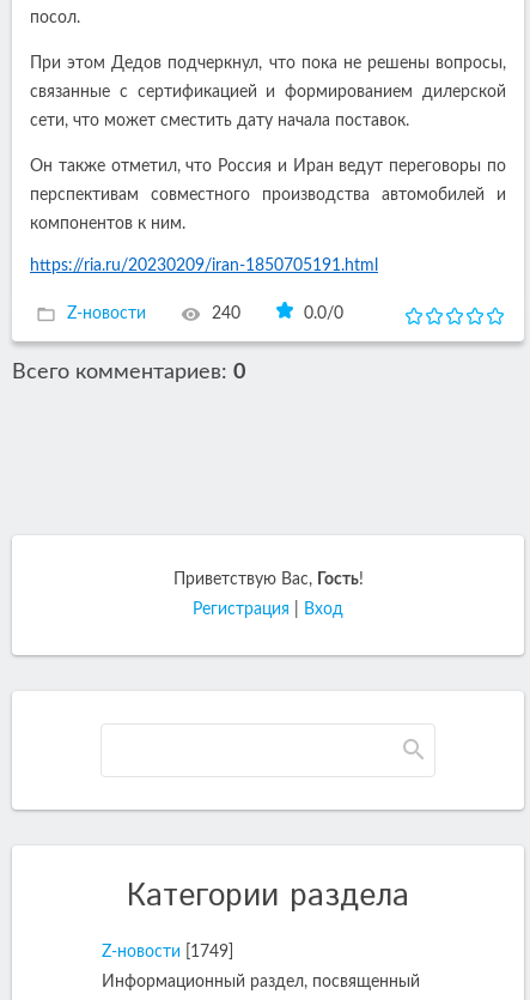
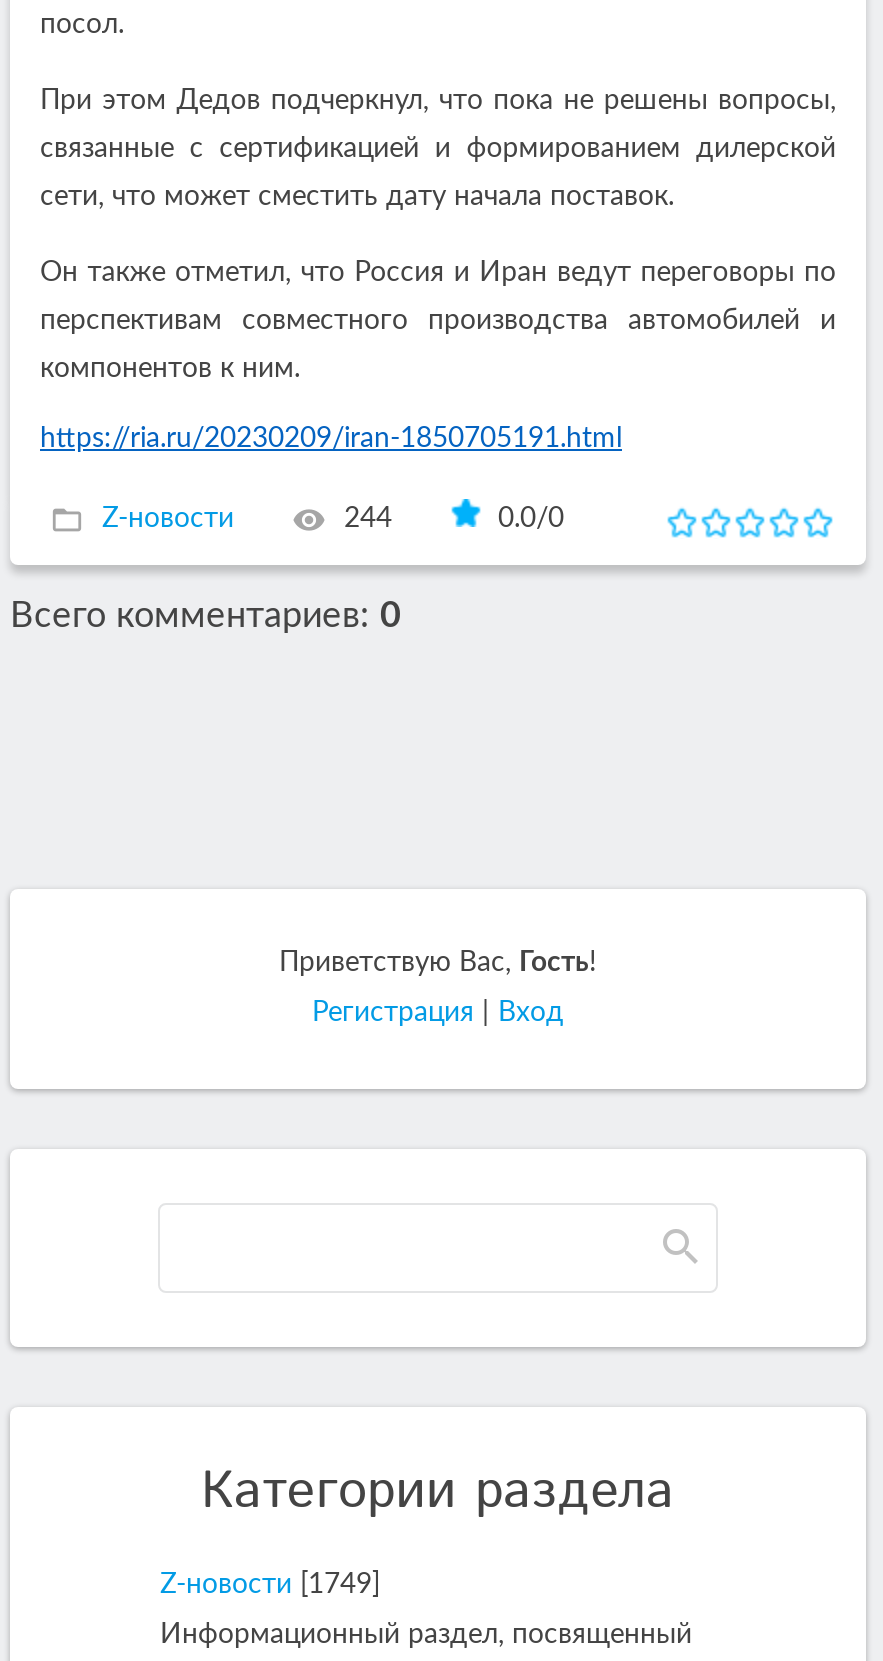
[212,305,240,322] 240 -> [344,505,392,533] 244

